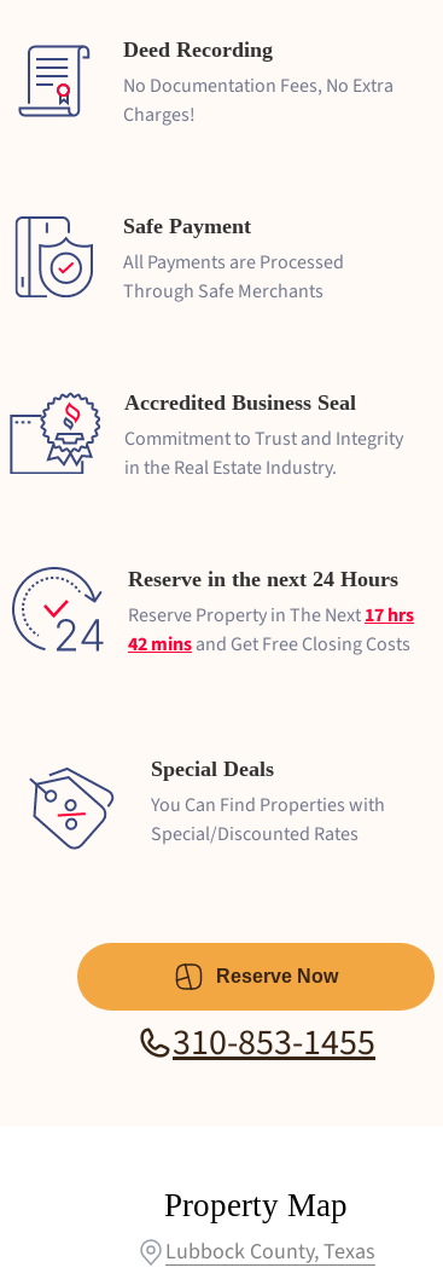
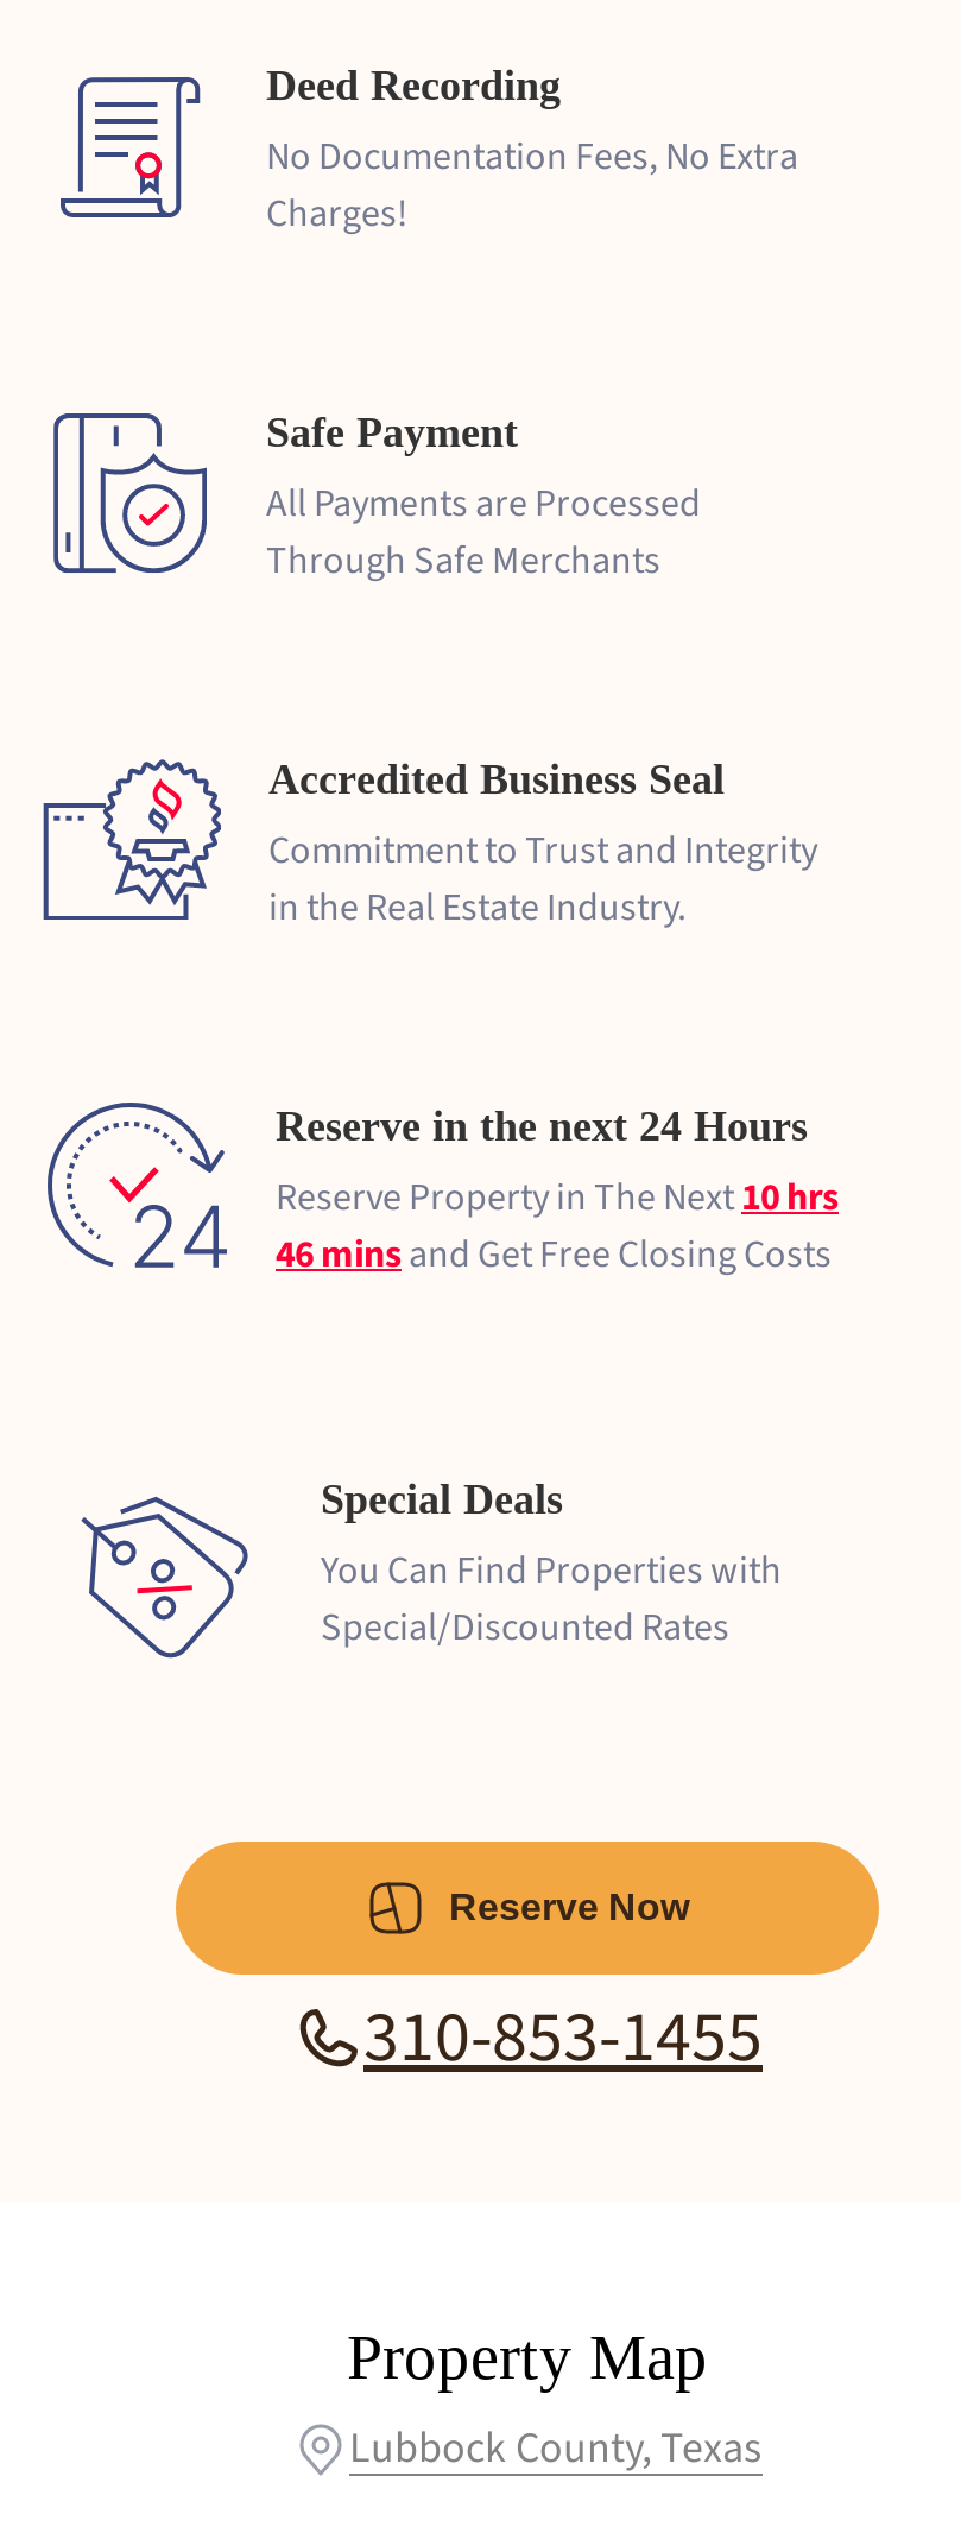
[128,602,414,629] Reserve Property in The Next 17 hrs -> [276,1172,839,1225] Reserve Property in The Next 10 hrs
[128,631,410,658] 42 mins and Get Free Closing Costs -> [276,1229,832,1282] 46 mins and Get Free Closing Costs

